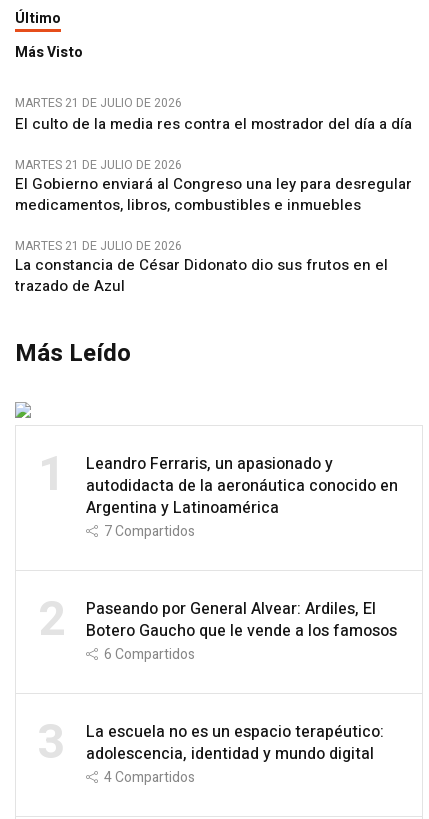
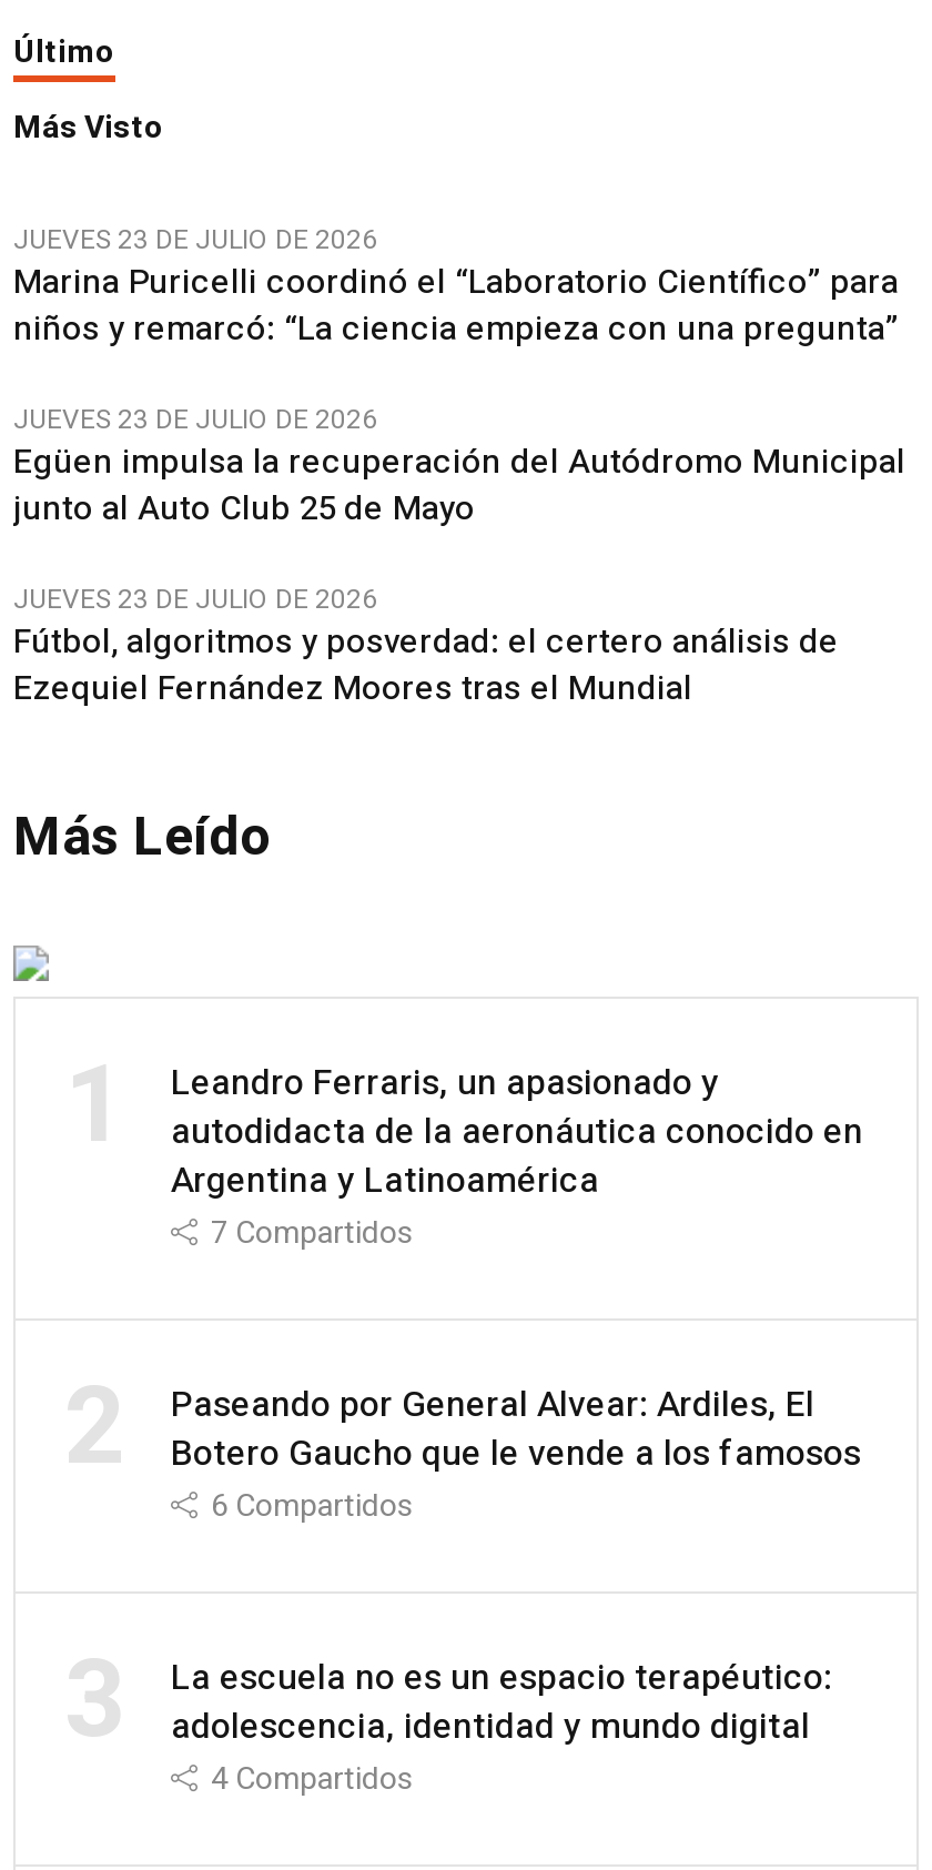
[15,94,412,135] MARTES 21 DE JULIO DE 2026 | El culto de la media res contra el mostrador del día a día -> [13,221,899,354] JUEVES 23 DE JULIO DE 2026 | Marina Puricelli coordinó el “Laboratorio Científico” para | niños y remarcó: “La ciencia empieza con una pregunta”
[15,156,412,216] MARTES 21 DE JULIO DE 2026 | El Gobierno enviará al Congreso una ley para desregular | medicamentos, libros, combustibles e inmuebles -> [13,401,905,534] JUEVES 23 DE JULIO DE 2026 | Egüen impulsa la recuperación del Autódromo Municipal | junto al Auto Club 25 de Mayo
[15,237,388,297] MARTES 21 DE JULIO DE 2026 | La constancia de César Didonato dio sus frutos en el | trazado de Azul -> [13,580,839,714] JUEVES 23 DE JULIO DE 2026 | Fútbol, algoritmos y posverdad: el certero análisis de | Ezequiel Fernández Moores tras el Mundial

